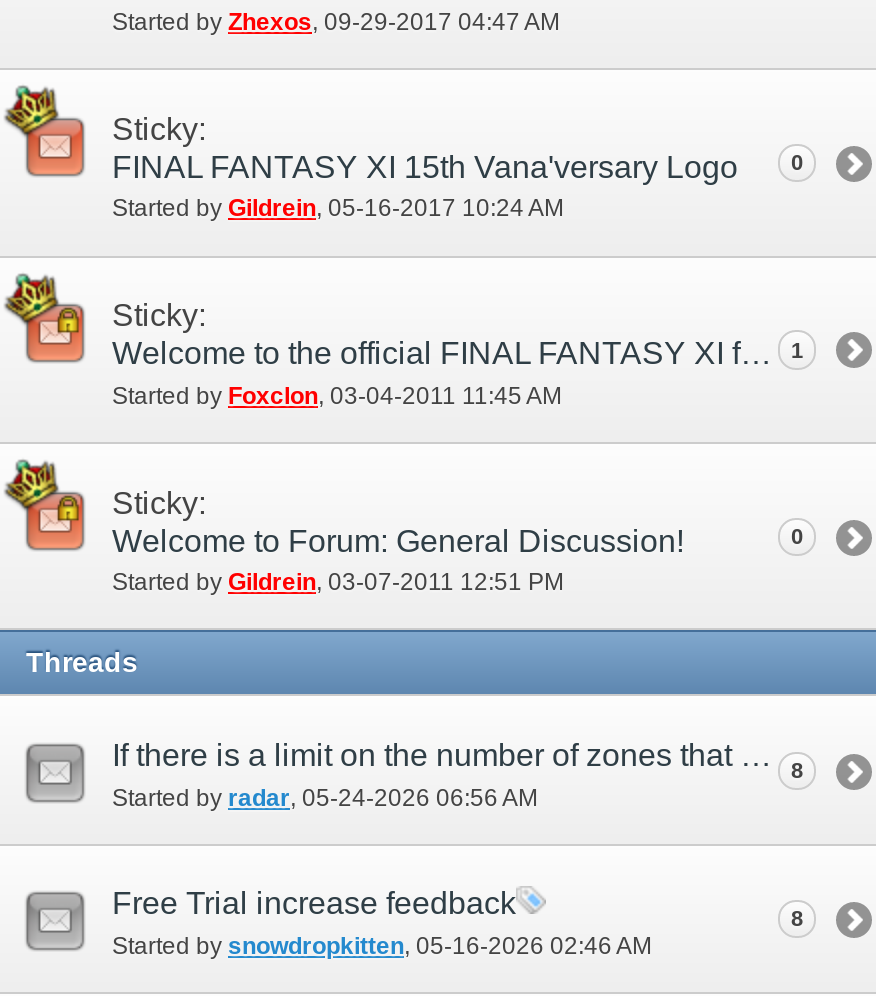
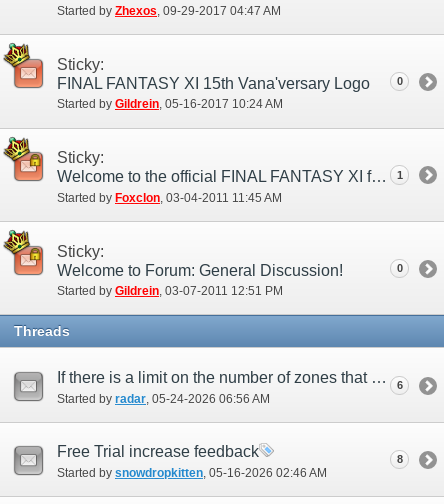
[791,758,803,782] 8 -> [396,379,402,391] 6

